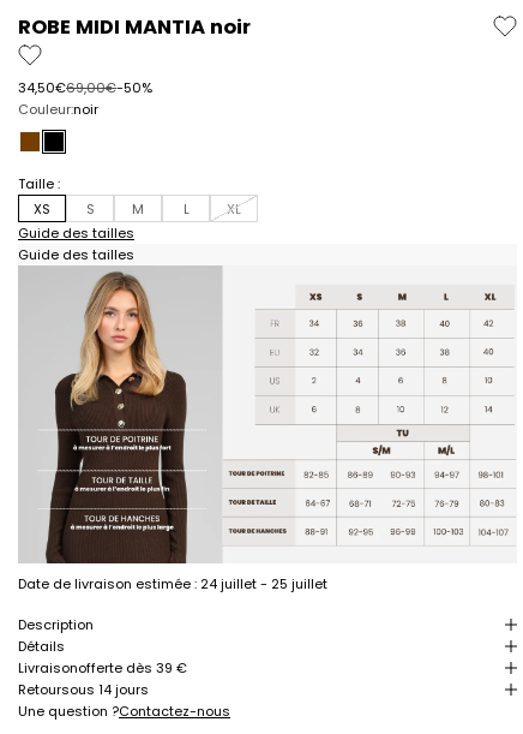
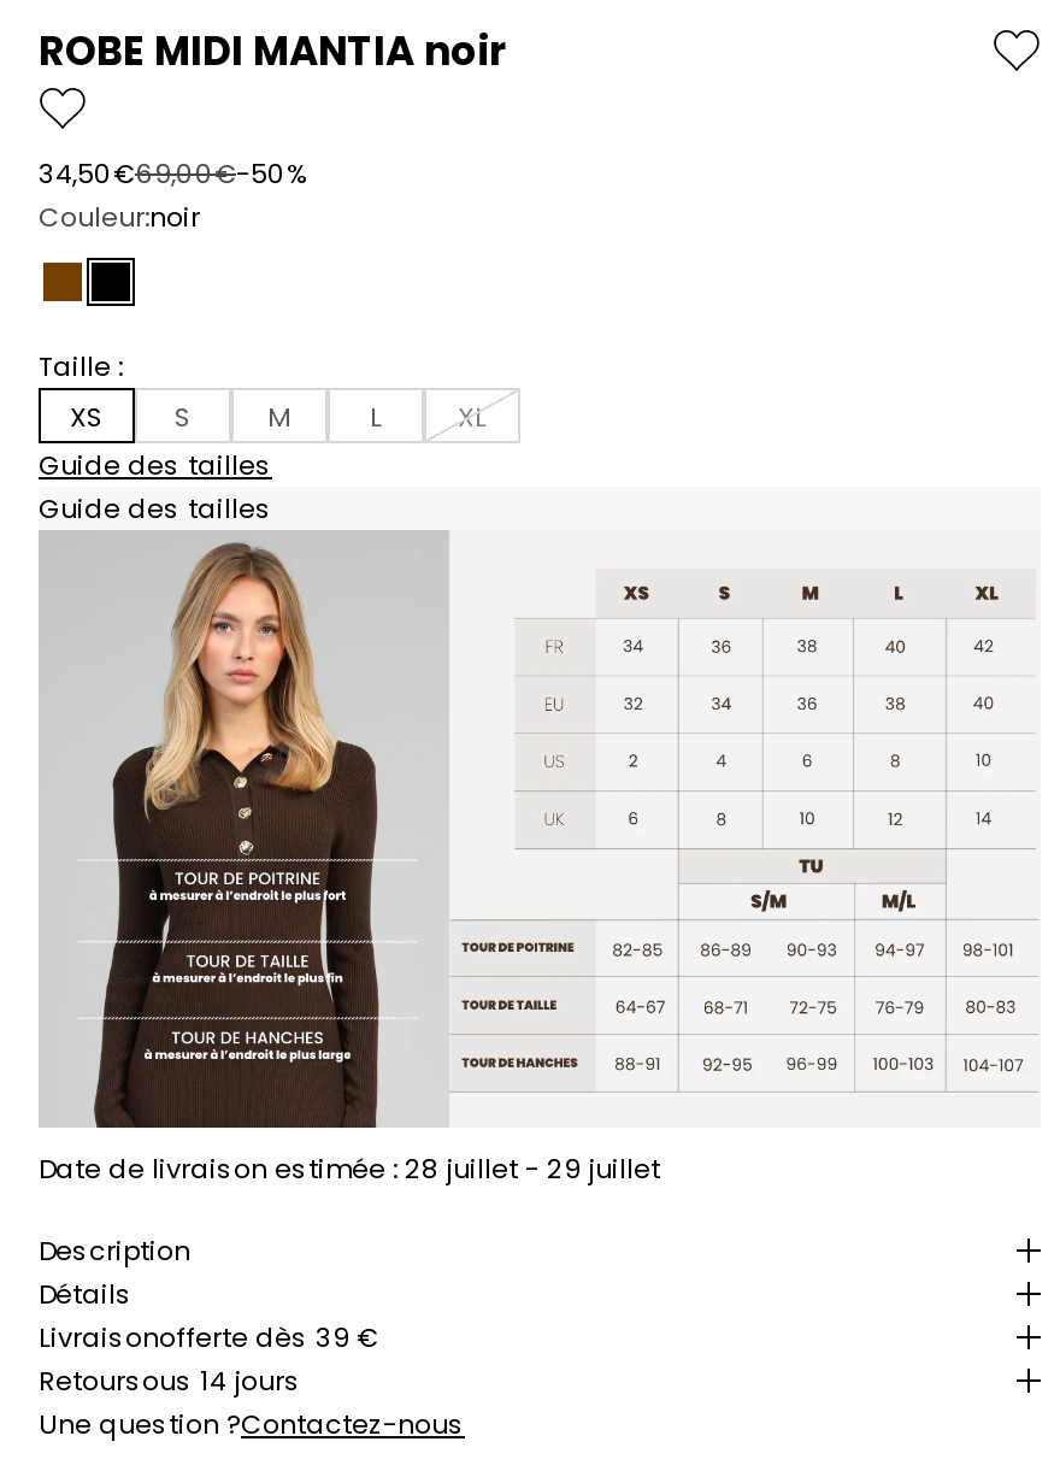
[18,574,327,593] Date de livraison estimée : 24 juillet - 25 juillet -> [39,1149,660,1187] Date de livraison estimée : 28 juillet - 29 juillet

